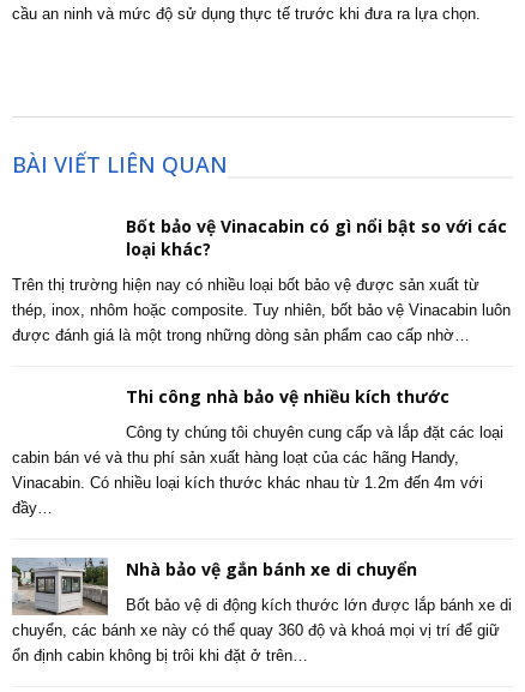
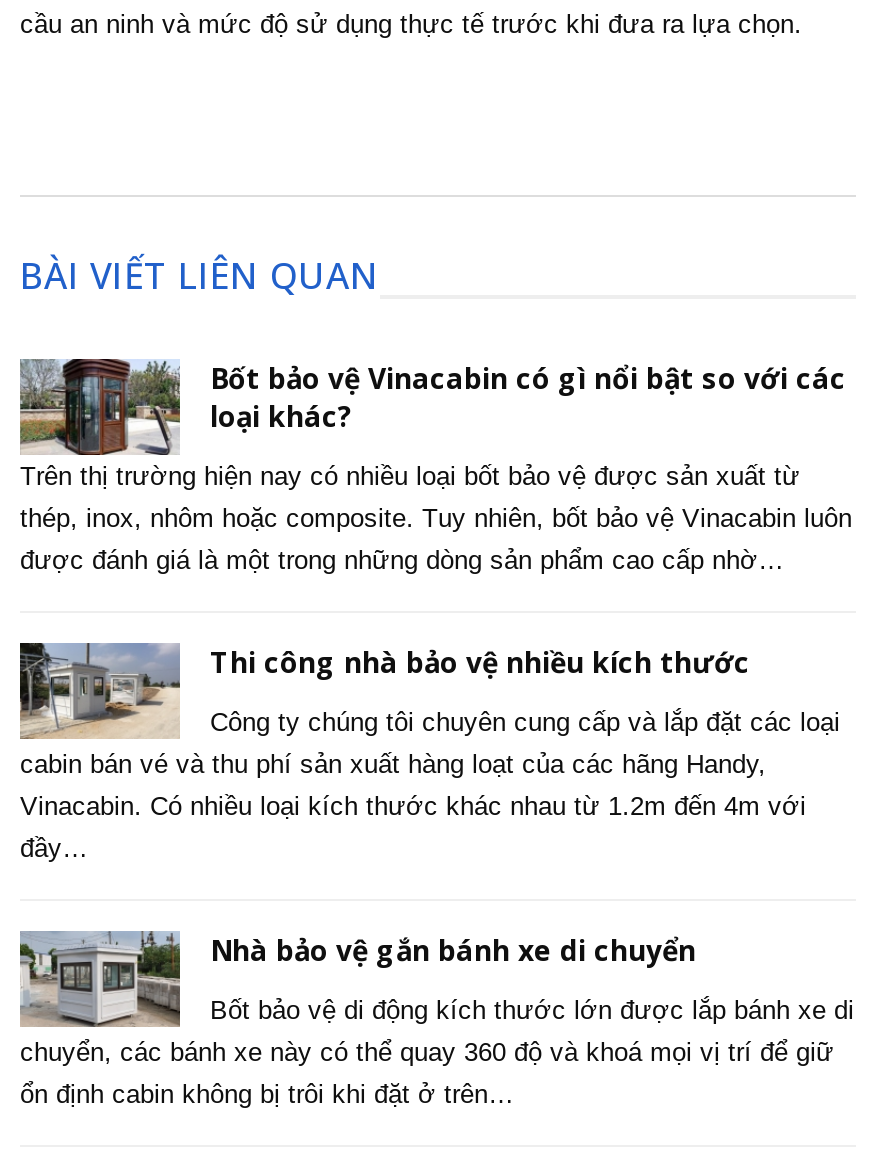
none -> [18,356,182,456] [image]
none -> [18,640,182,742] [image]

